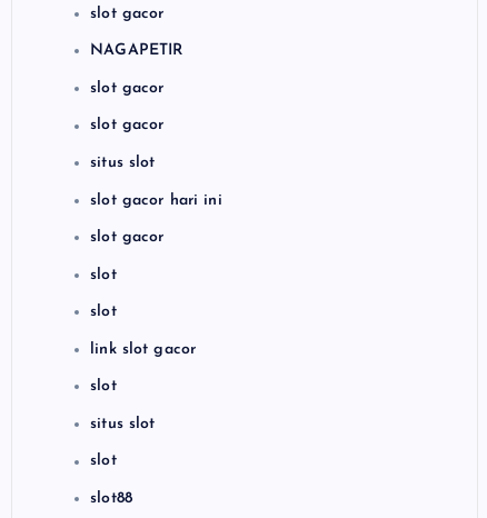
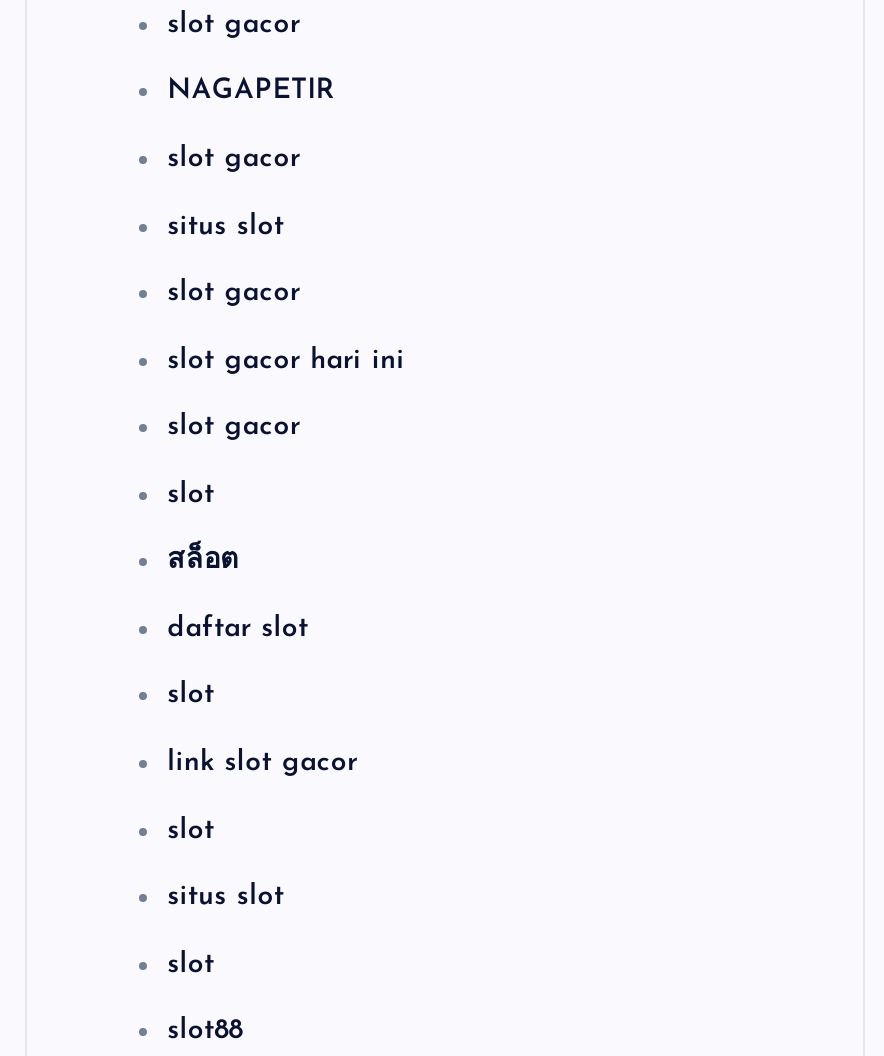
none -> [167,211,284,241] situs slot
[90,155,155,171] situs slot -> none
none -> [167,547,308,644] สล็อต | daftar slot

